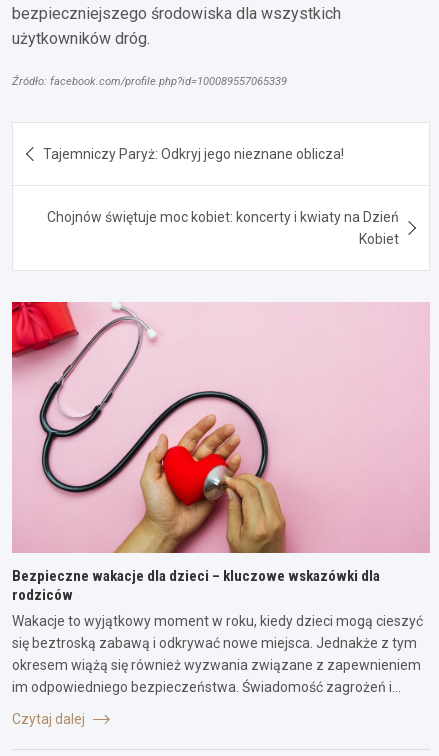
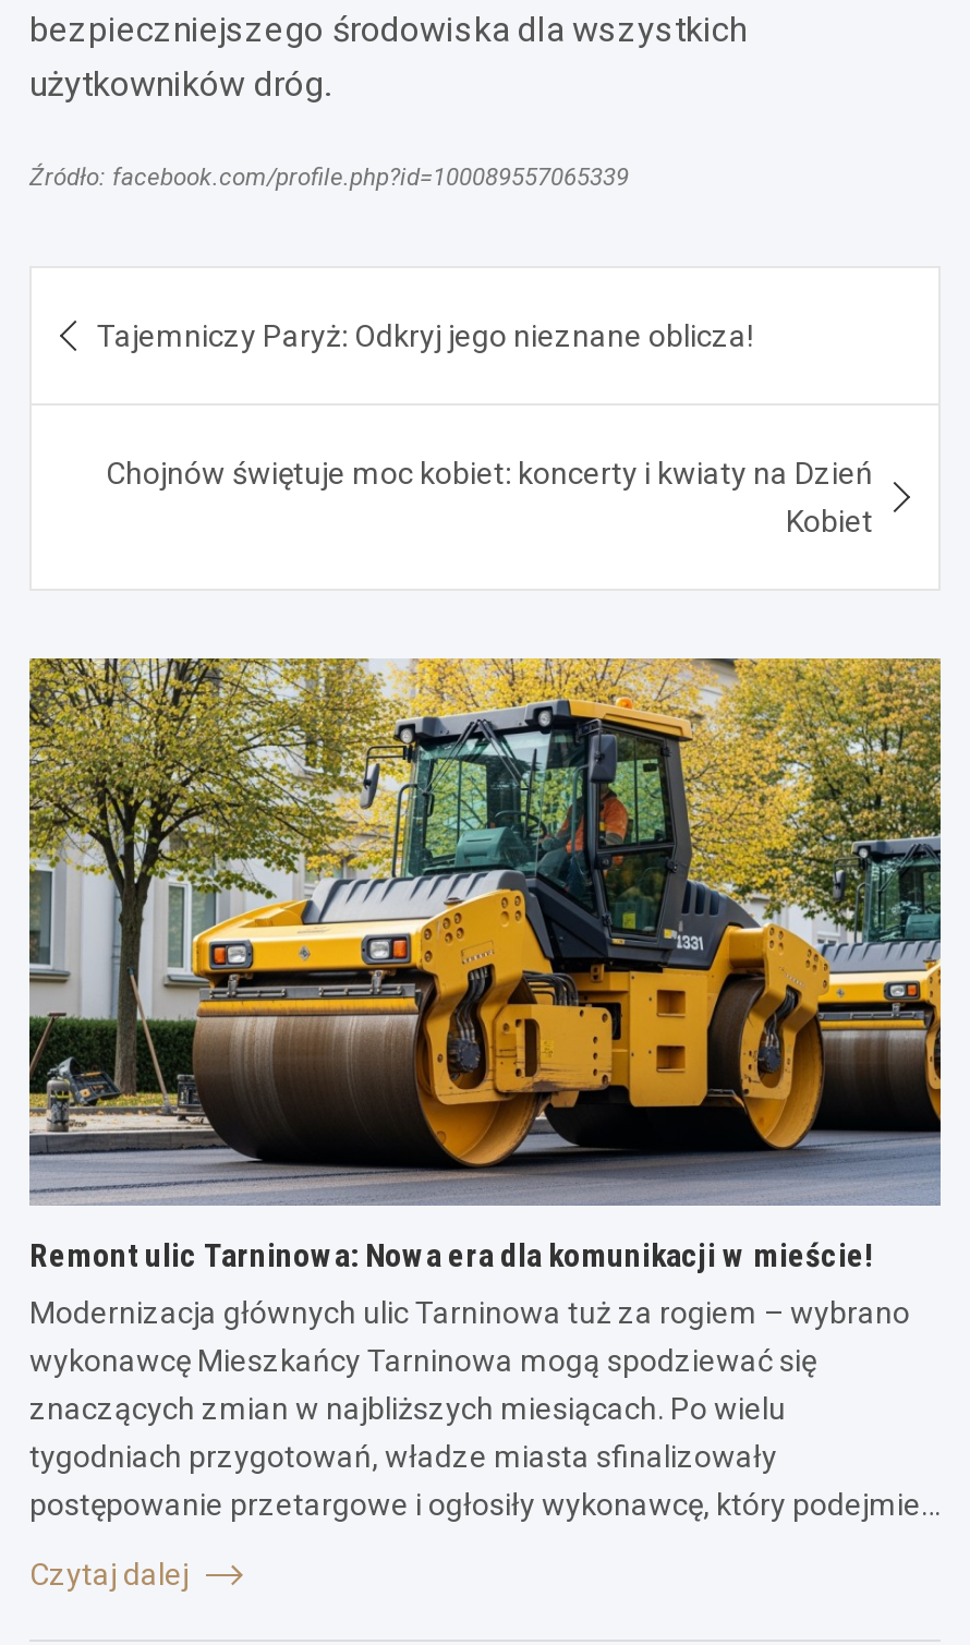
[11,301,430,604] [image] | Bezpieczne wakacje dla dzieci – kluczowe wskazówki dla | rodziców -> [27,656,943,1275] [image] | Remont ulic Tarninowa: Nowa era dla komunikacji w mieście!
[12,613,423,695] Wakacje to wyjątkowy moment w roku, kiedy dzieci mogą cieszyć | się beztroską zabawą i odkrywać nowe miejsca. Jednakże z tym | okresem wiążą się również wyzwania związane z zapewnieniem | im odpowiedniego bezpieczeństwa. Świadomość zagrożeń i… -> [29,1294,941,1521] Modernizacja głównych ulic Tarninowa tuż za rogiem – wybrano | wykonawcę Mieszkańcy Tarninowa mogą spodziewać się | znaczących zmian w najbliższych miesiącach. Po wielu | tygodniach przygotowań, władze miasta sfinalizowały | postępowanie przetargowe i ogłosiły wykonawcę, który podejmie…

